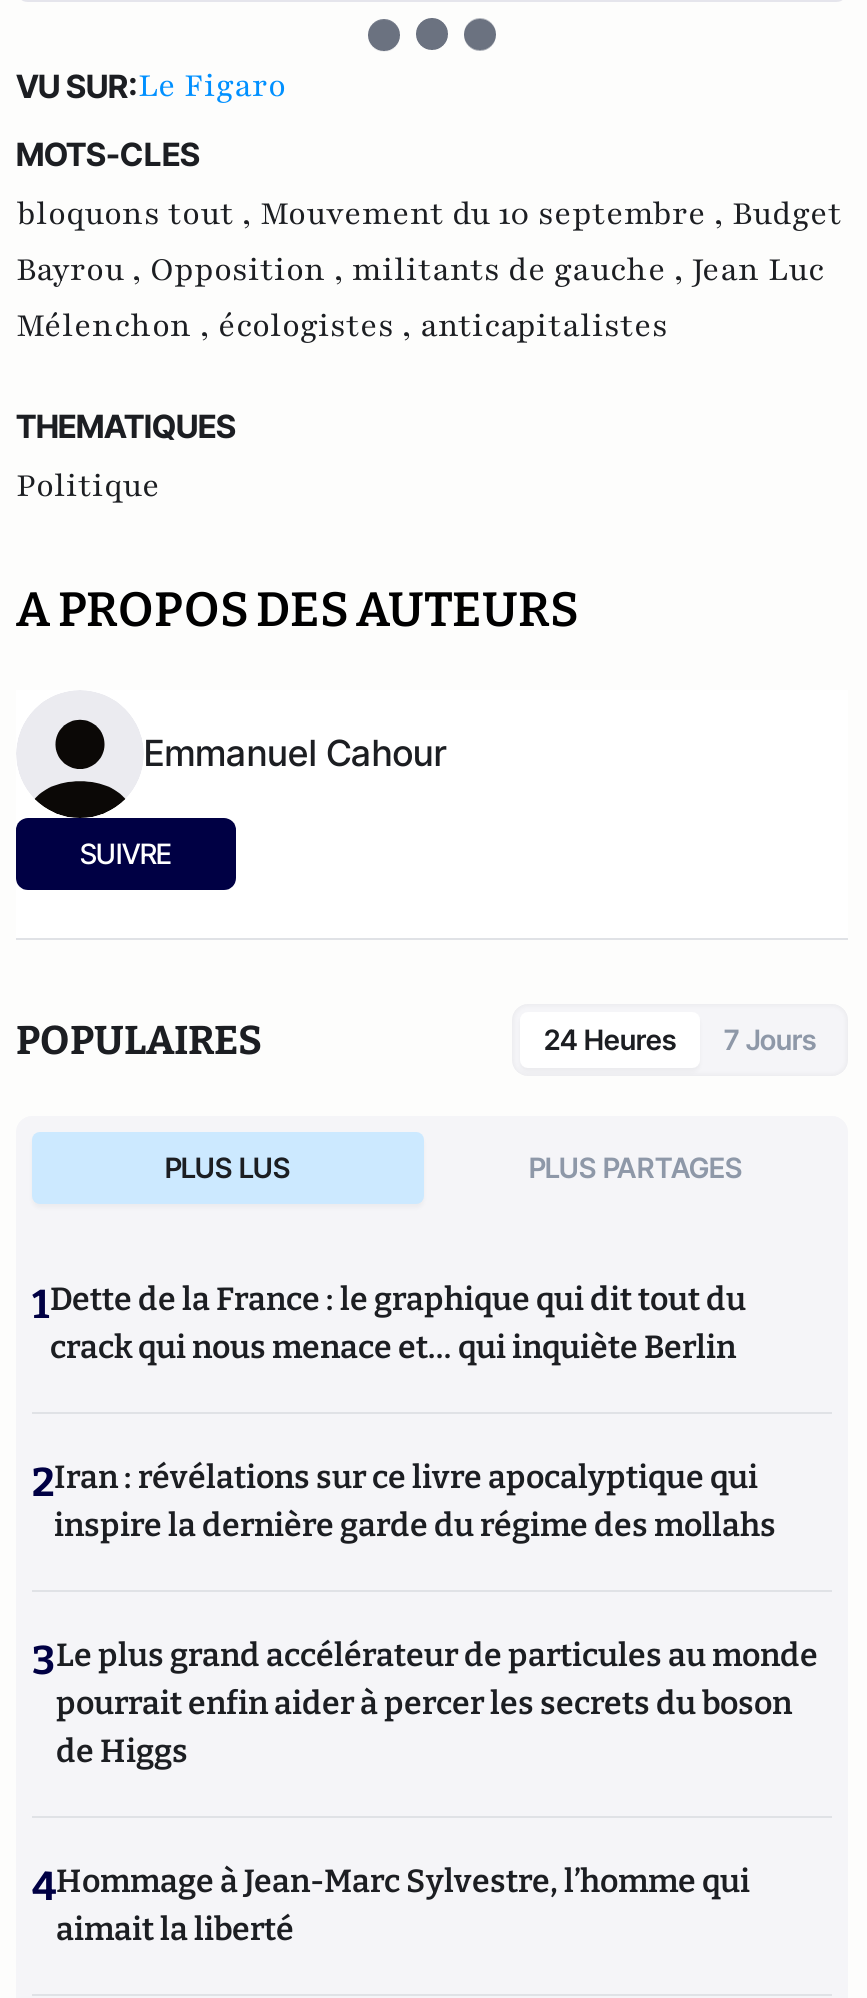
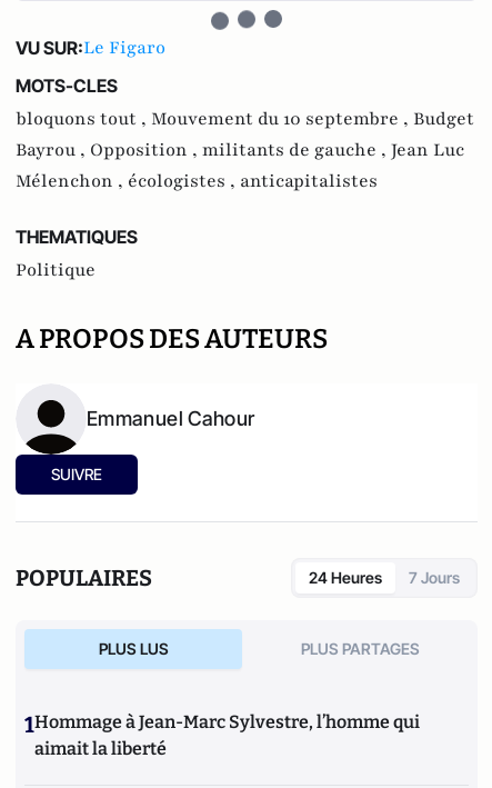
[32,1280,818,1910] 1Dette de la France : le graphique qui dit tout du | crack qui nous menace et… qui inquiète Berlin | 2Iran : révélations sur ce livre apocalyptique qui | inspire la dernière garde du régime des mollahs | 3Le plus grand accélérateur de particules au monde | pourrait enfin aider à percer les secrets du boson | de Higgs | 4Hommage à Jean-Marc Sylvestre, l’homme qui -> [24,711,420,738] 1Hommage à Jean-Marc Sylvestre, l’homme qui

